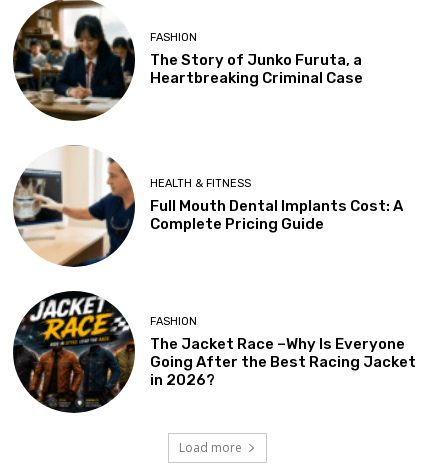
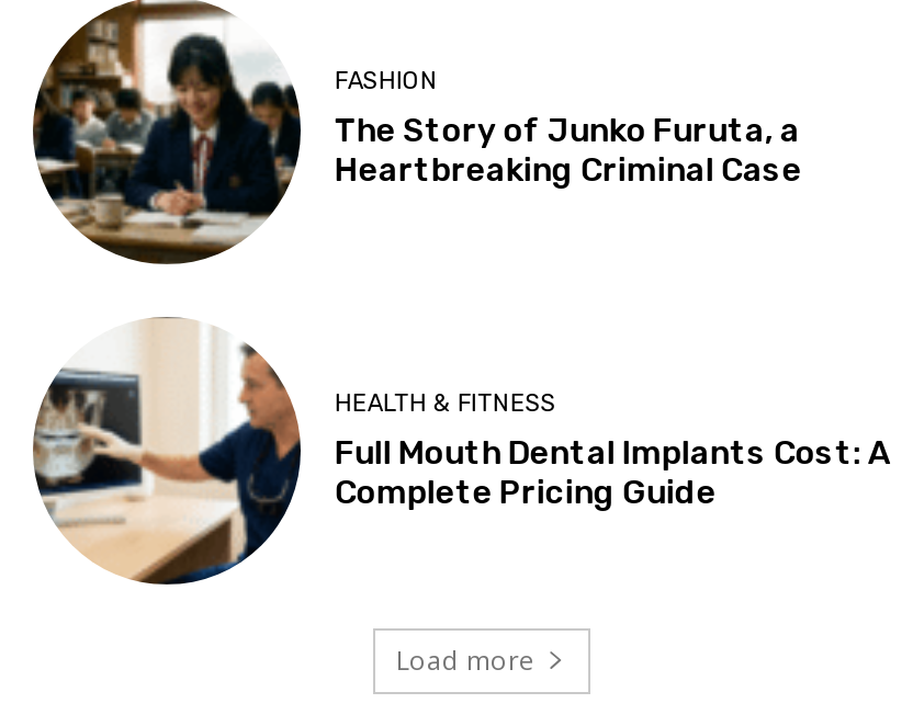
[12,290,416,412] [image] | FASHION | The Jacket Race –Why Is Everyone | Going After the Best Racing Jacket | in 2026? -> none

